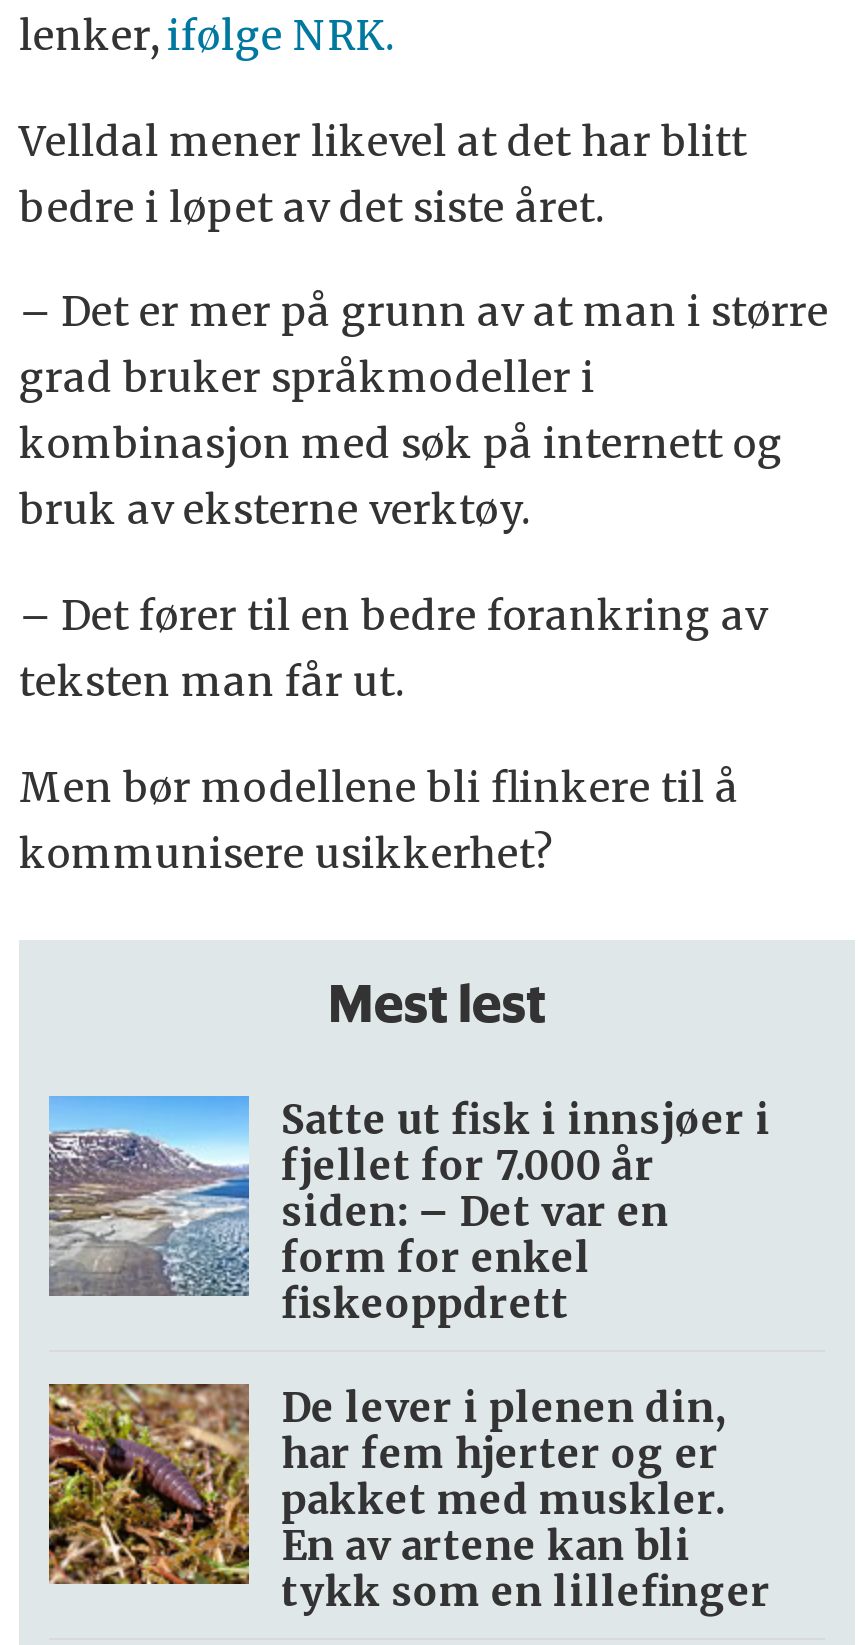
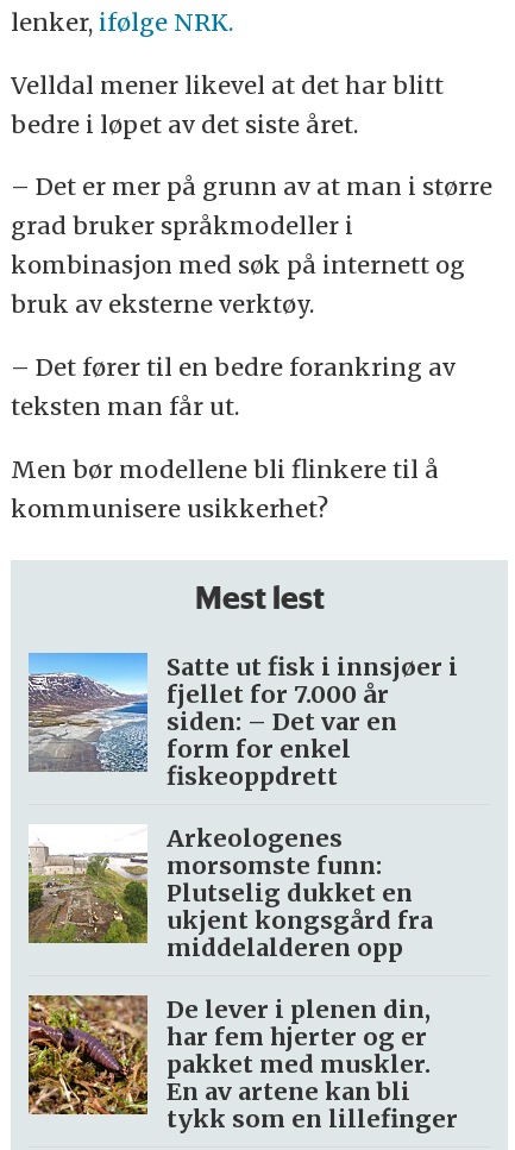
none -> [29,823,433,962] [image] | Arkeologenes | morsomste funn: | Plutselig dukket en | ukjent kongsgård fra | middelalderen opp

